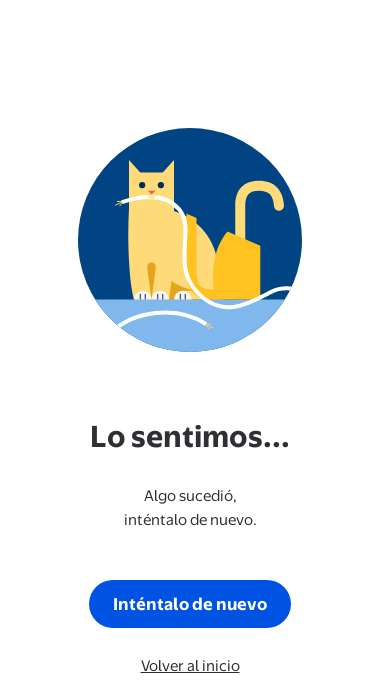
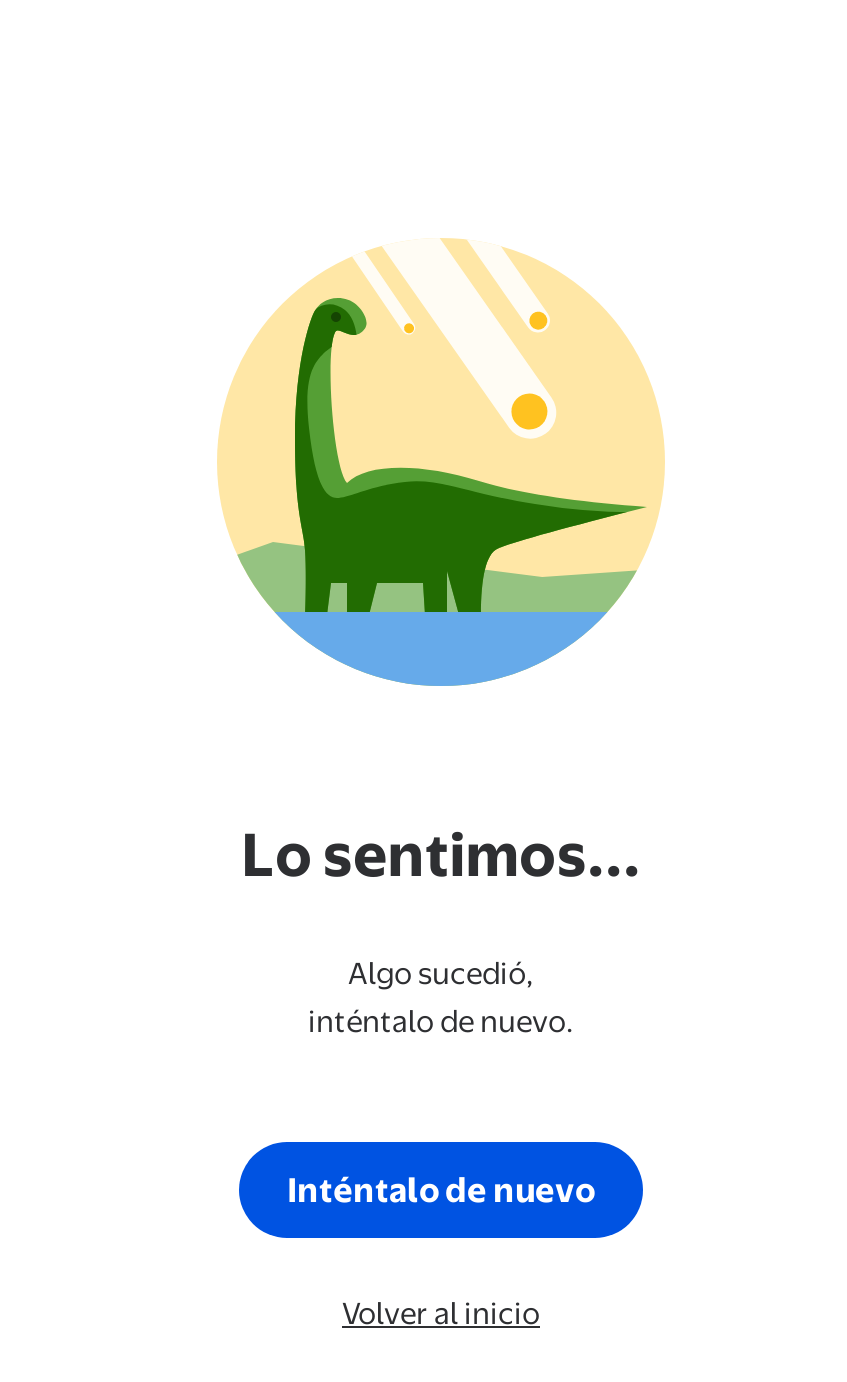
[77,127,303,330] [image] -> [217,238,665,640] [image]

